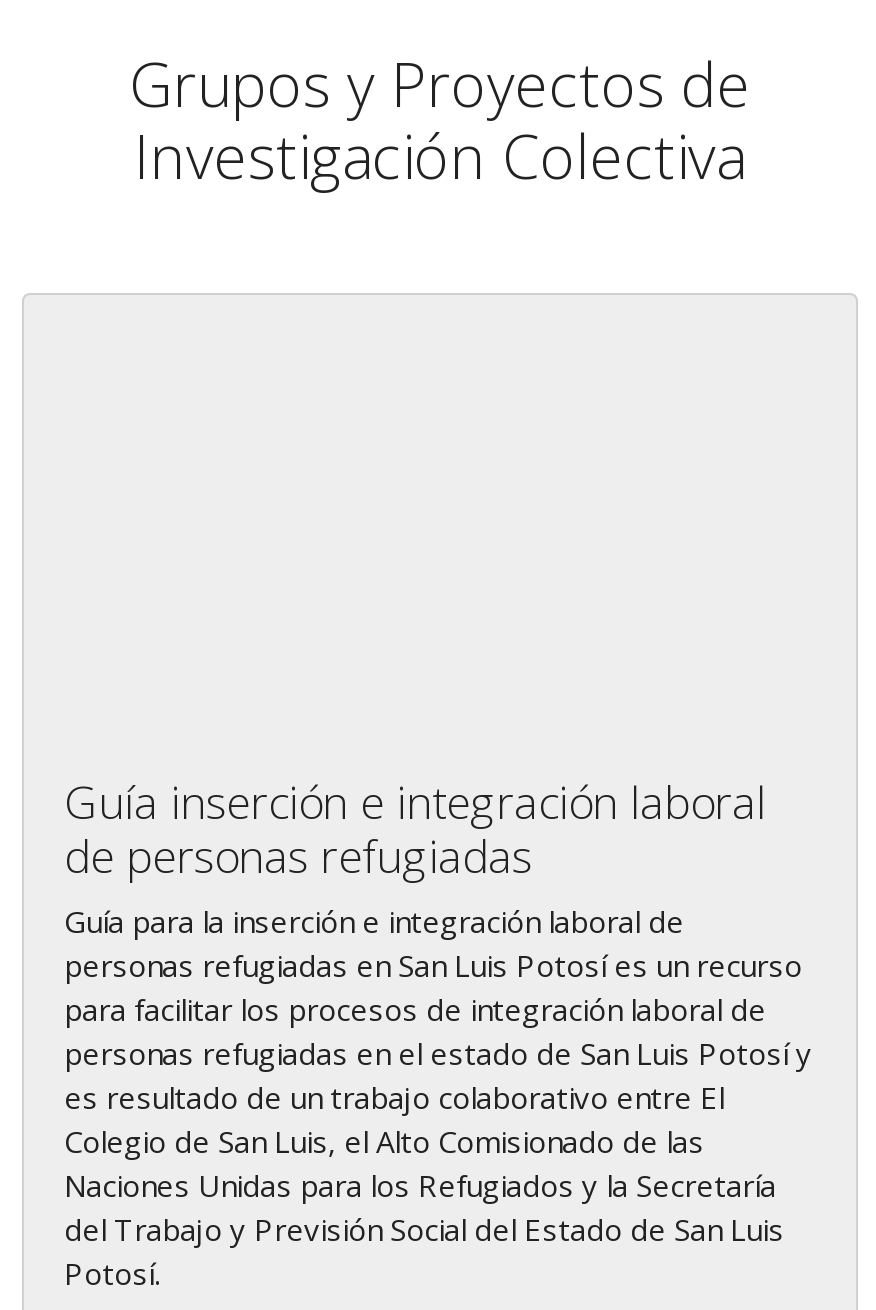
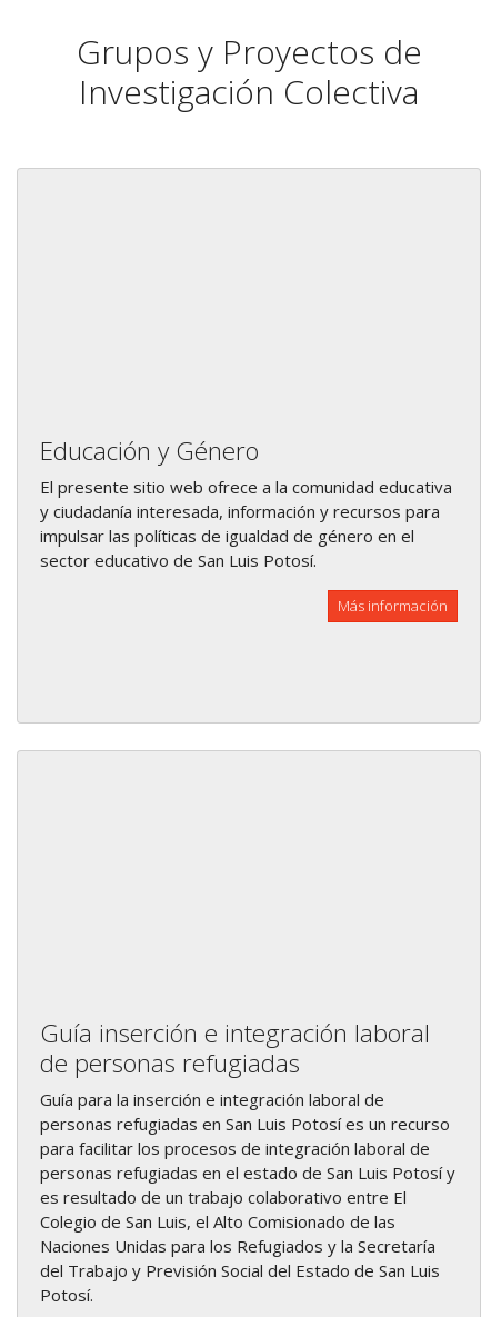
none -> [40,434,452,616] Educación y Género | El presente sitio web ofrece a la comunidad educativa | y ciudadanía interesada, información y recursos para | impulsar las políticas de igualdad de género en el | sector educativo de San Luis Potosí. | Más información

